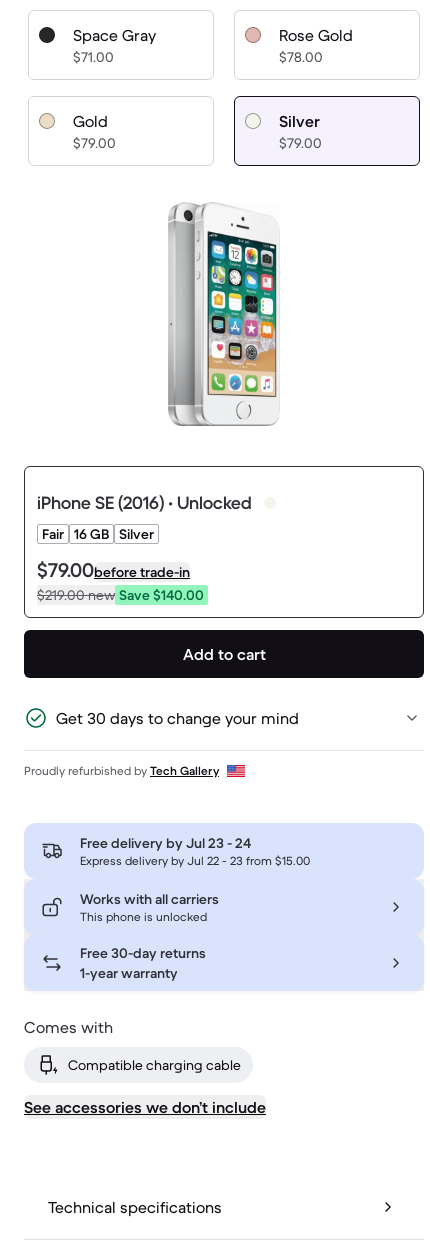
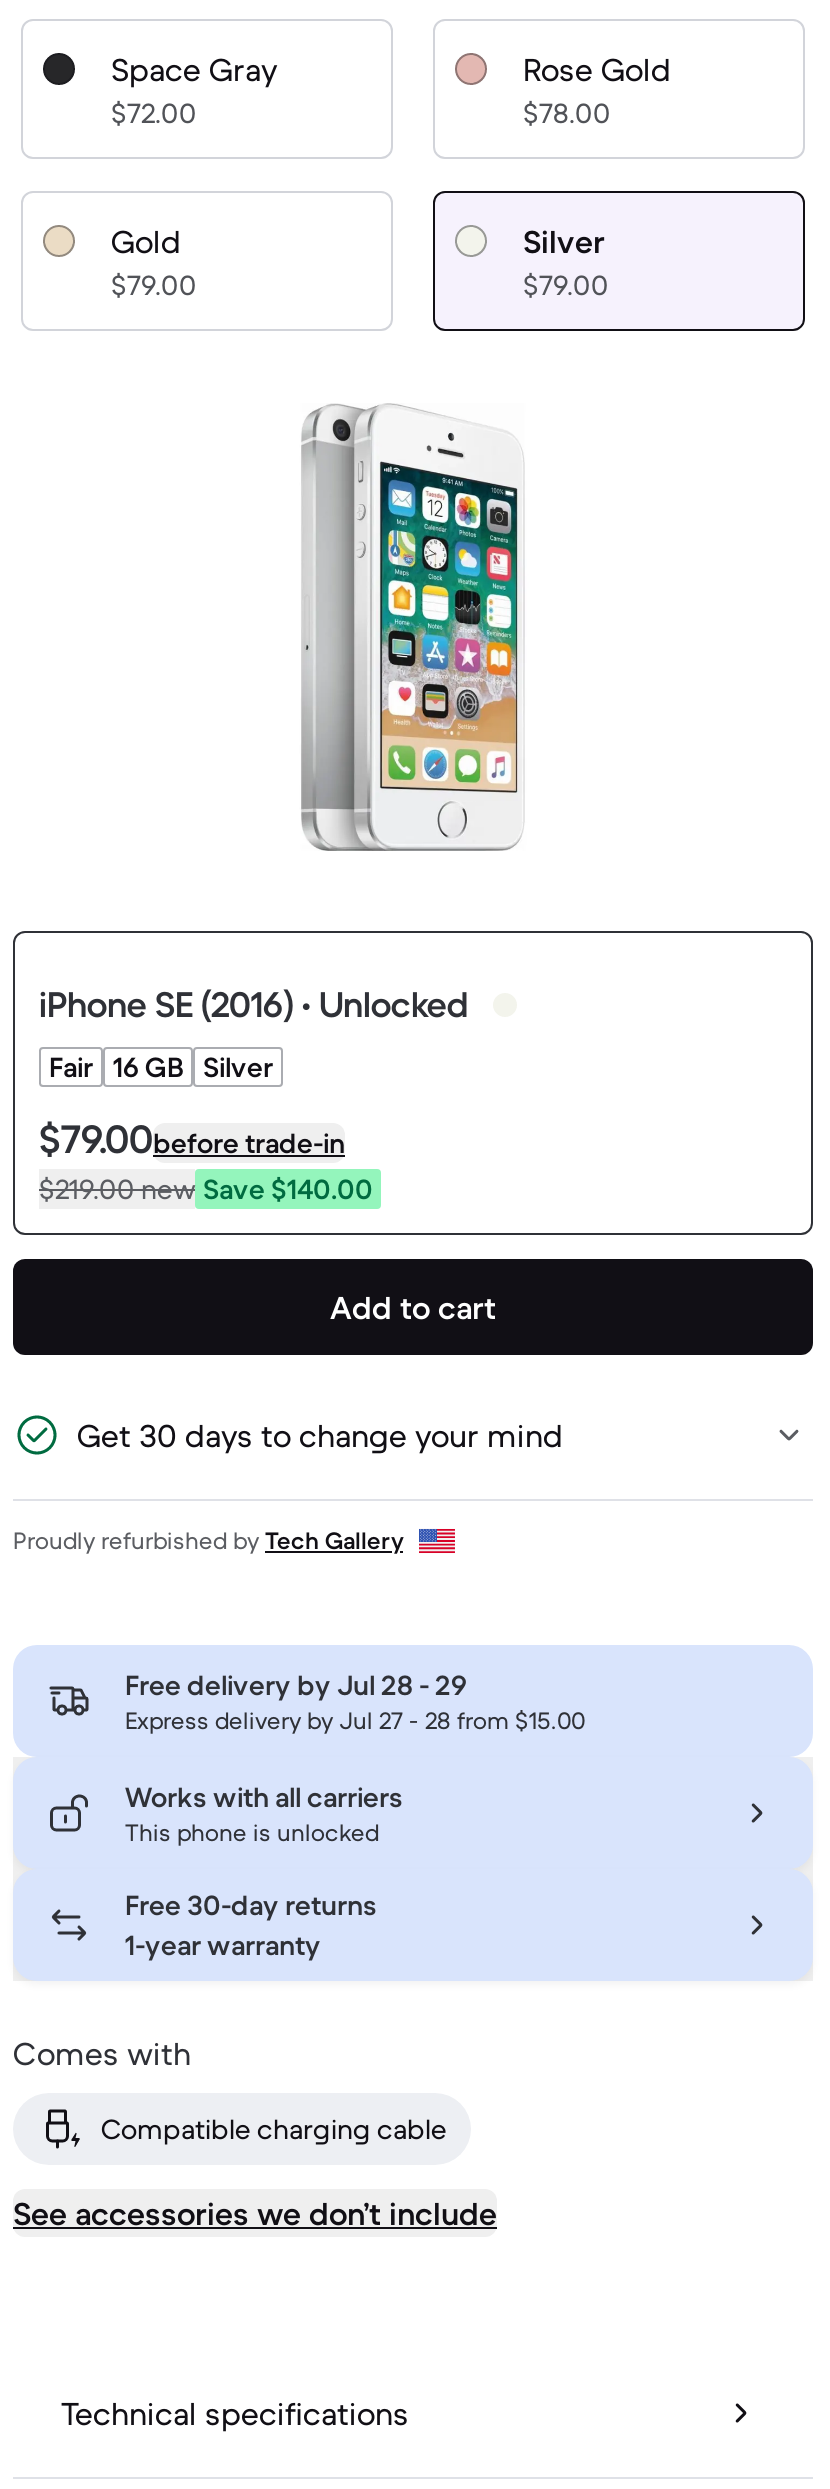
[73,48,114,66] $71.00 -> [111,95,197,131] $72.00
[80,834,251,852] Free delivery by Jul 23 - 24 -> [125,1667,467,1703] Free delivery by Jul 28 - 29
[80,853,310,868] Express delivery by Jul 22 - 23 from $15.00 -> [125,1705,585,1735] Express delivery by Jul 27 - 28 from $15.00

